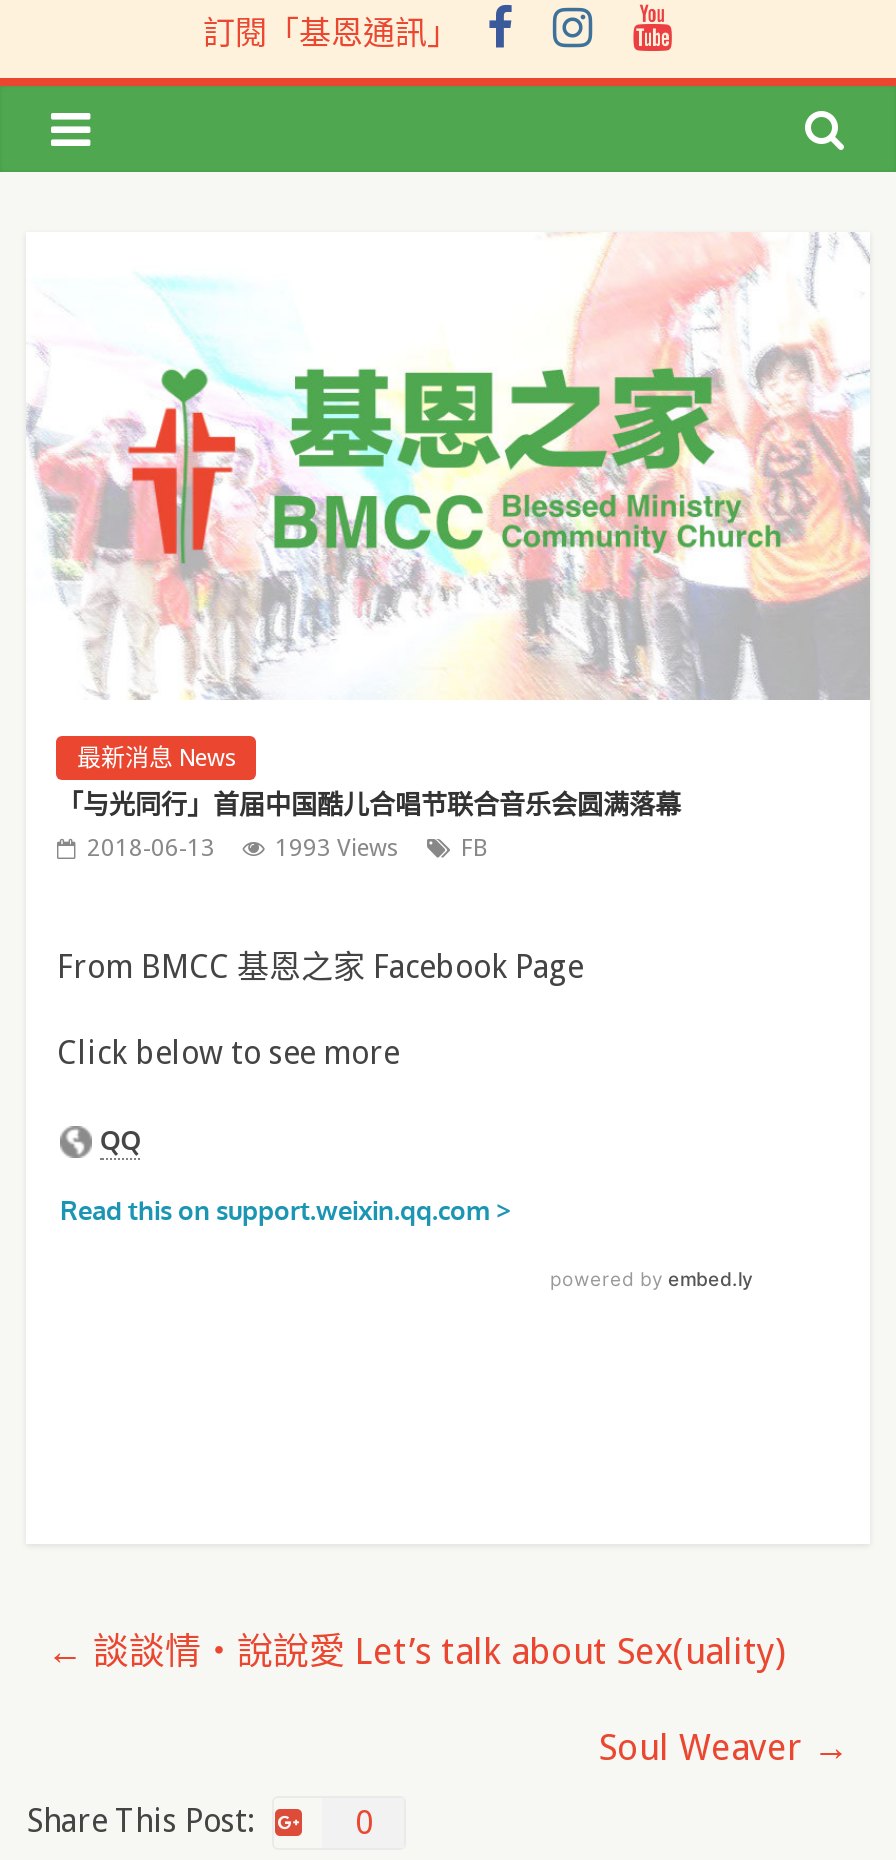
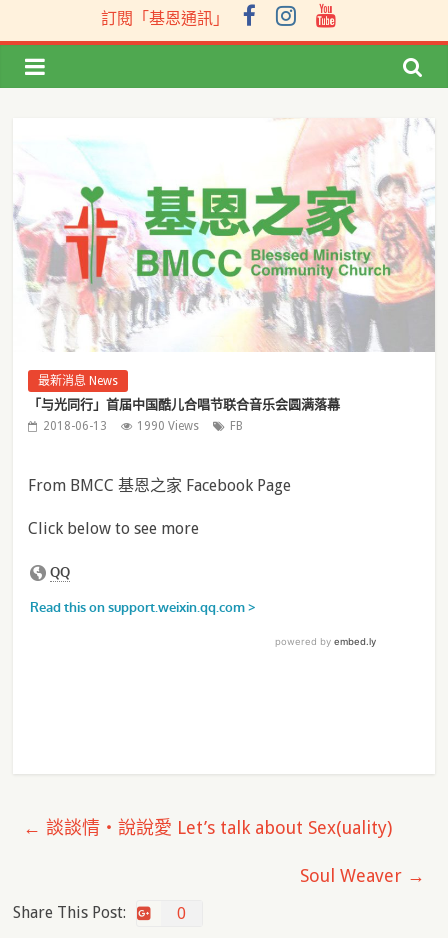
[275,834,399,862] 1993 Views -> [137,419,199,433] 1990 Views

